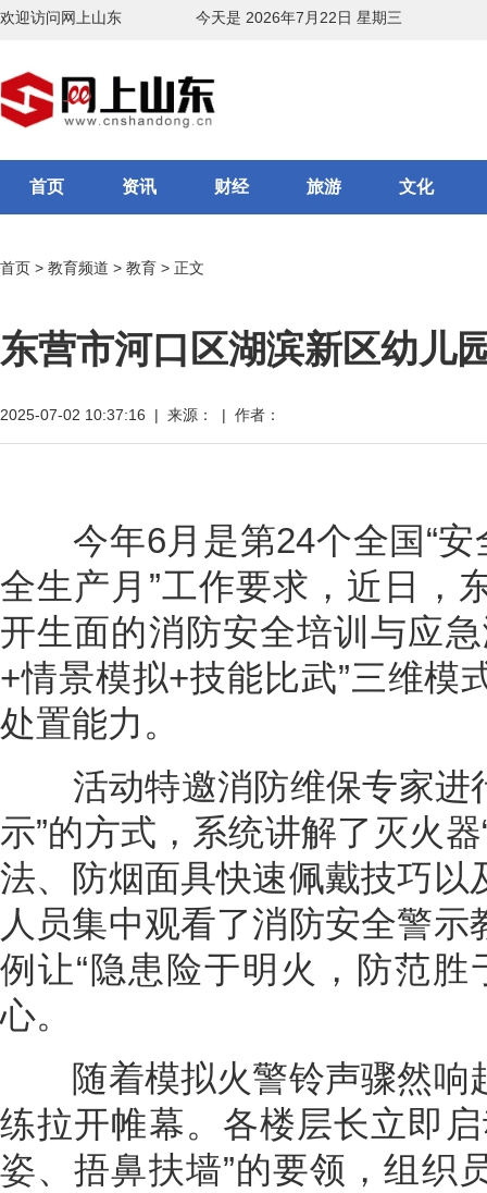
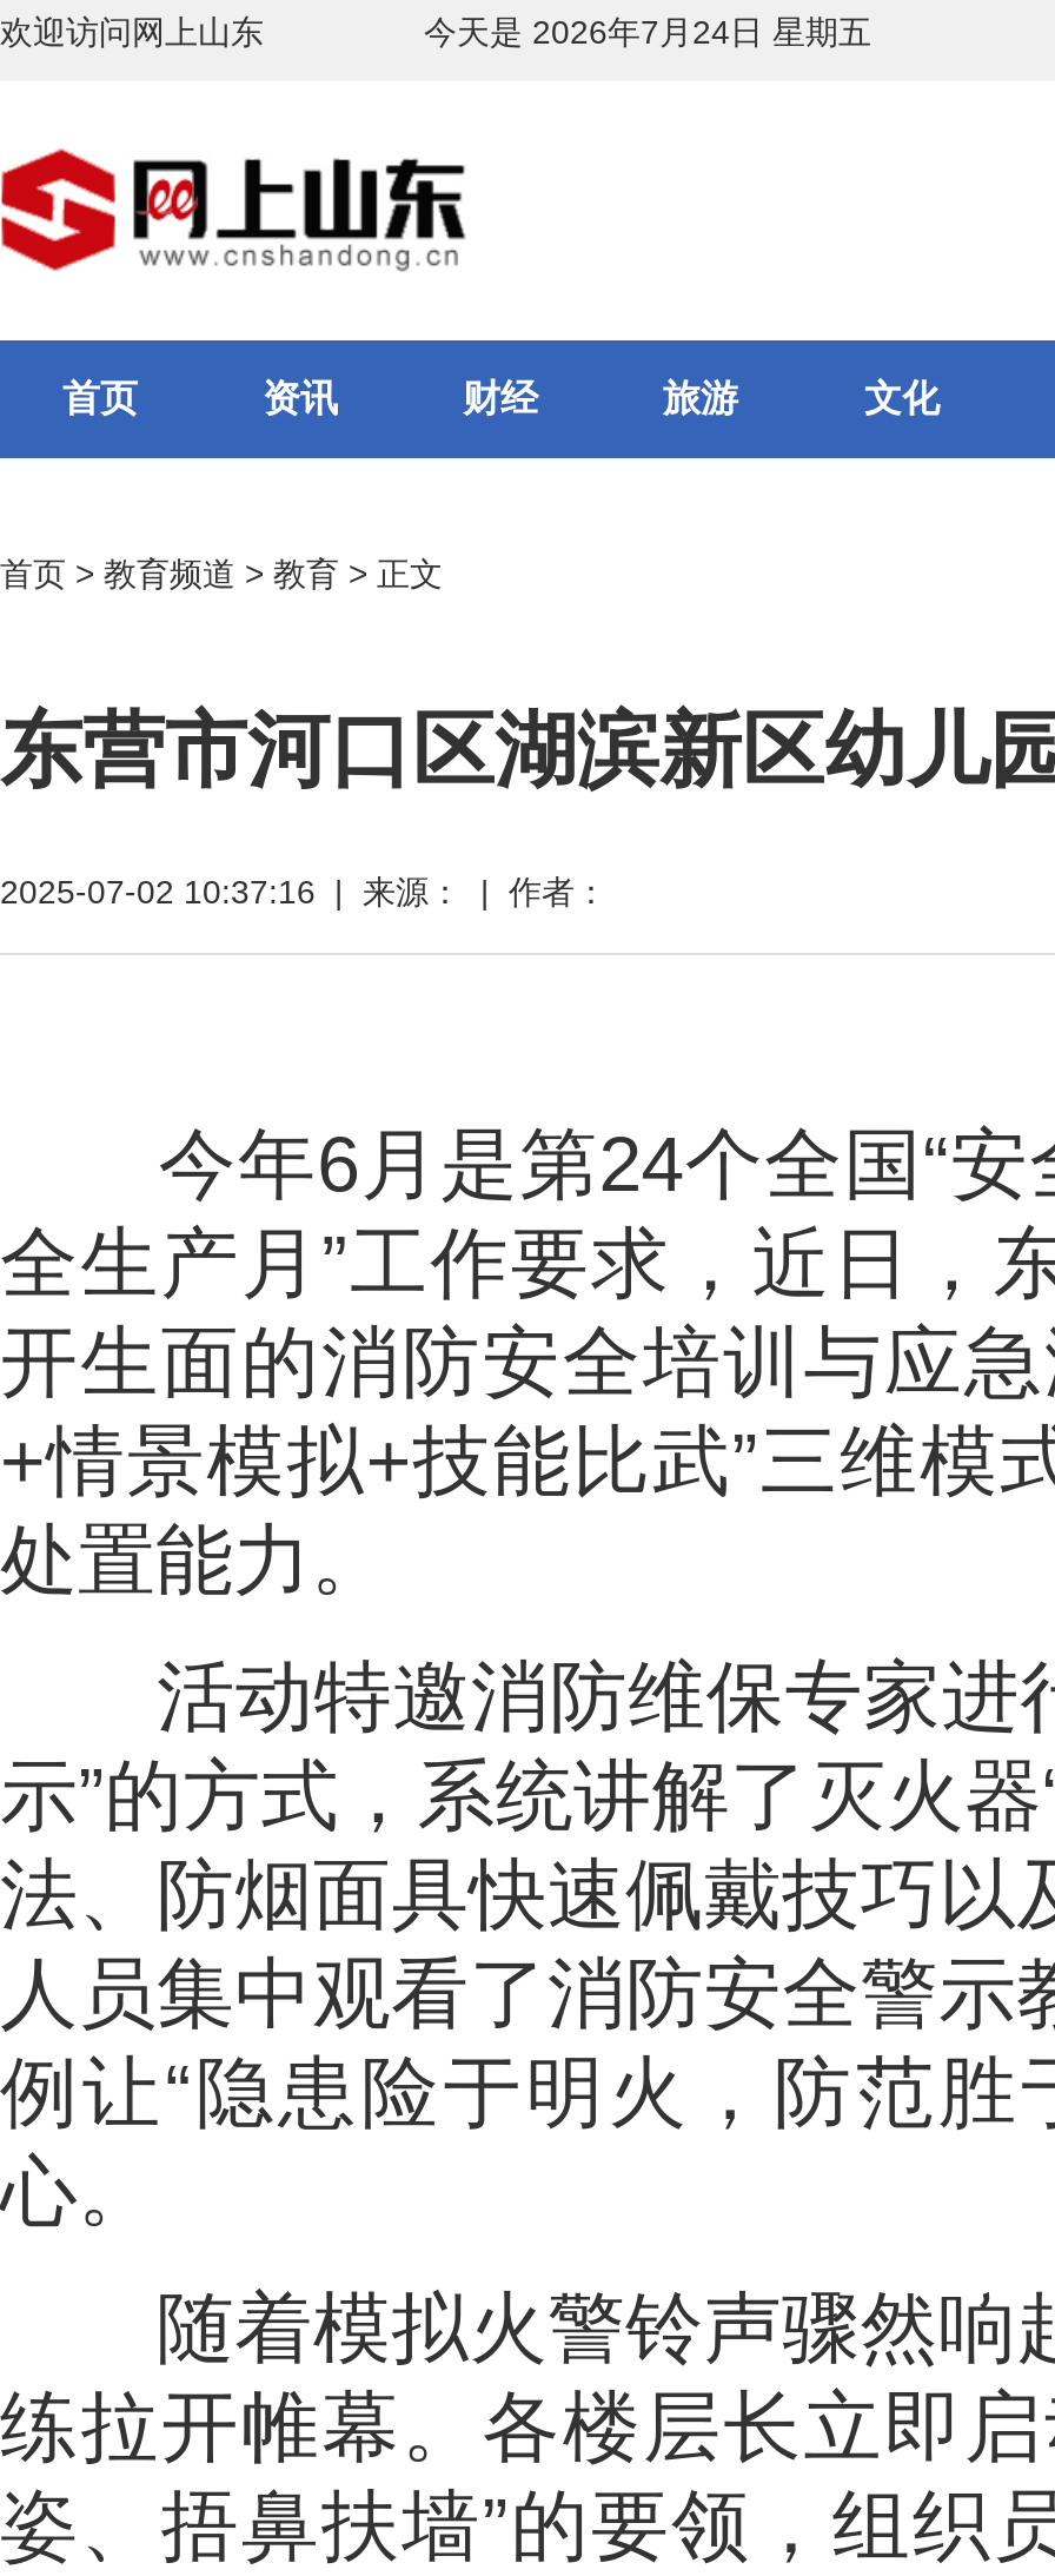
[196,9,402,26] 今天是 2026年7月22日 星期三 -> [424,13,871,51] 今天是 2026年7月24日 星期五

